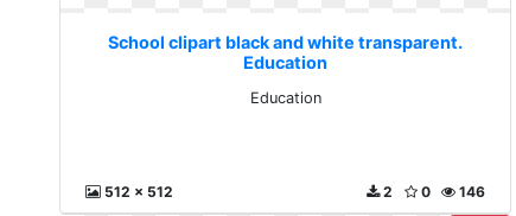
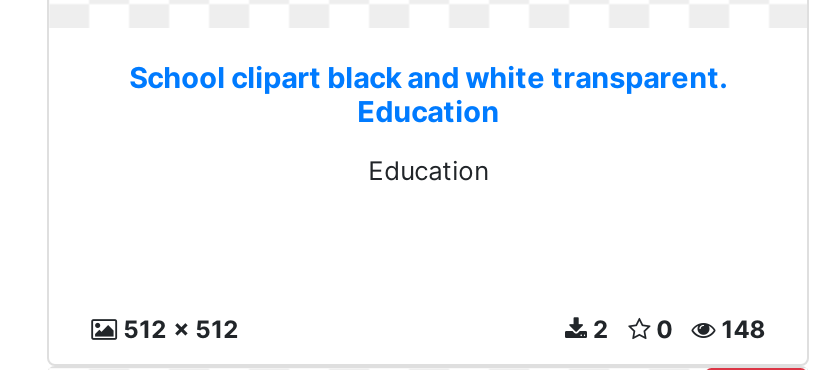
[380,183,485,201] 2 0 146 -> [587,314,765,344] 2 0 148

